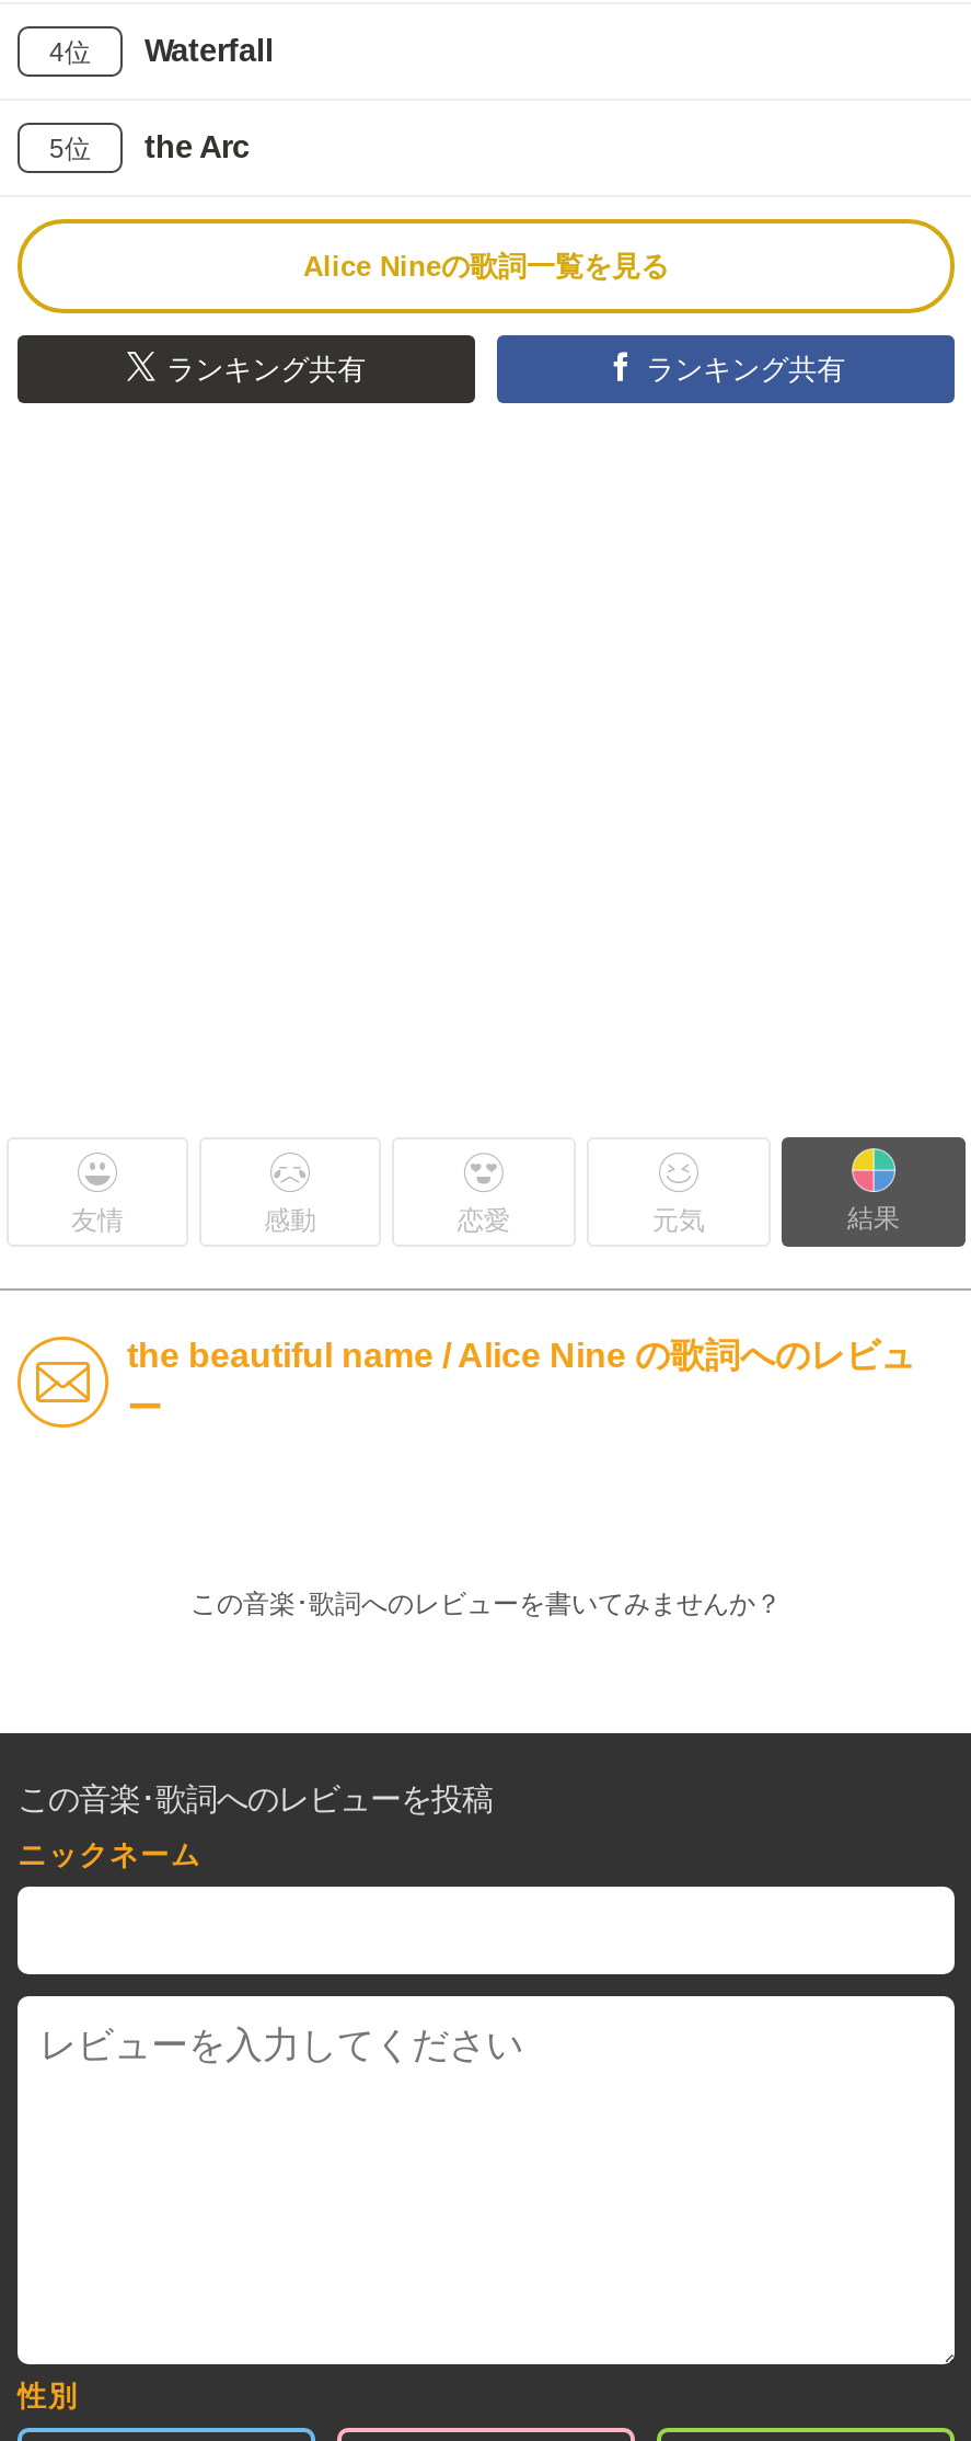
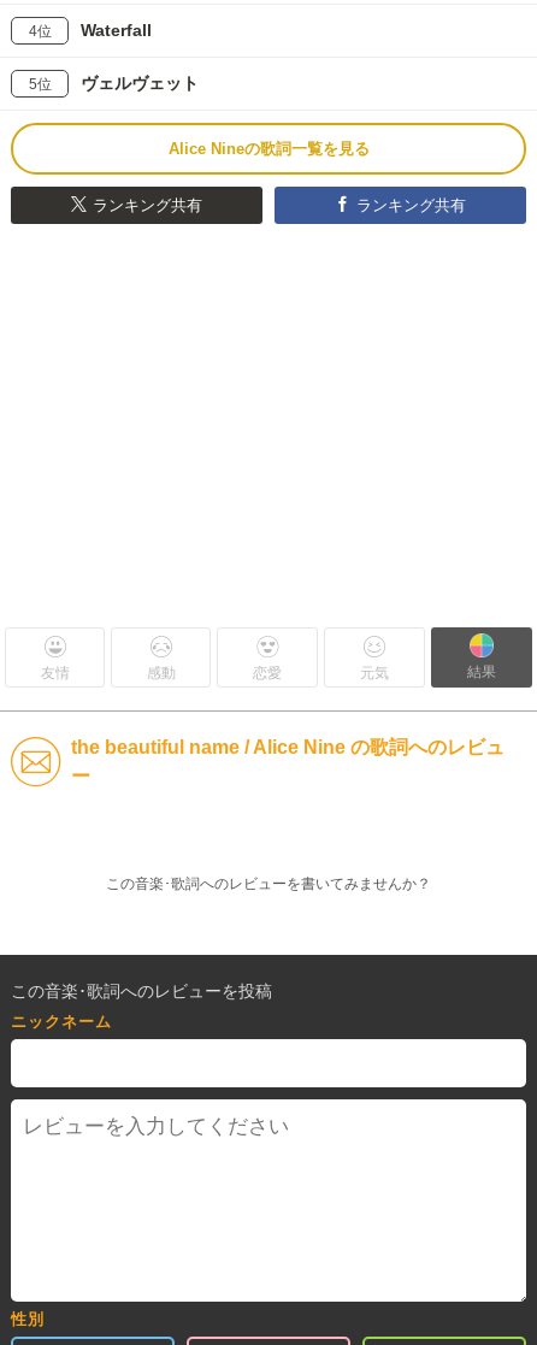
[145,130,250,165] the Arc -> [81,74,199,93] ヴェルヴェット

